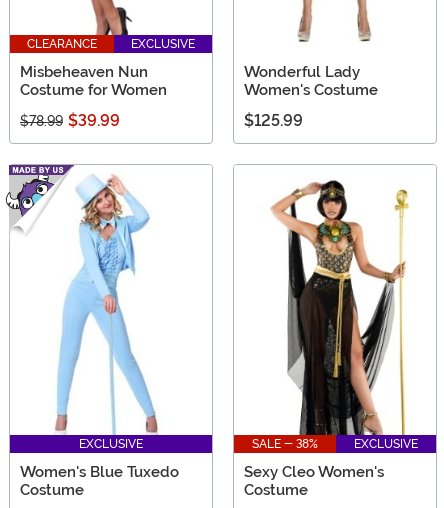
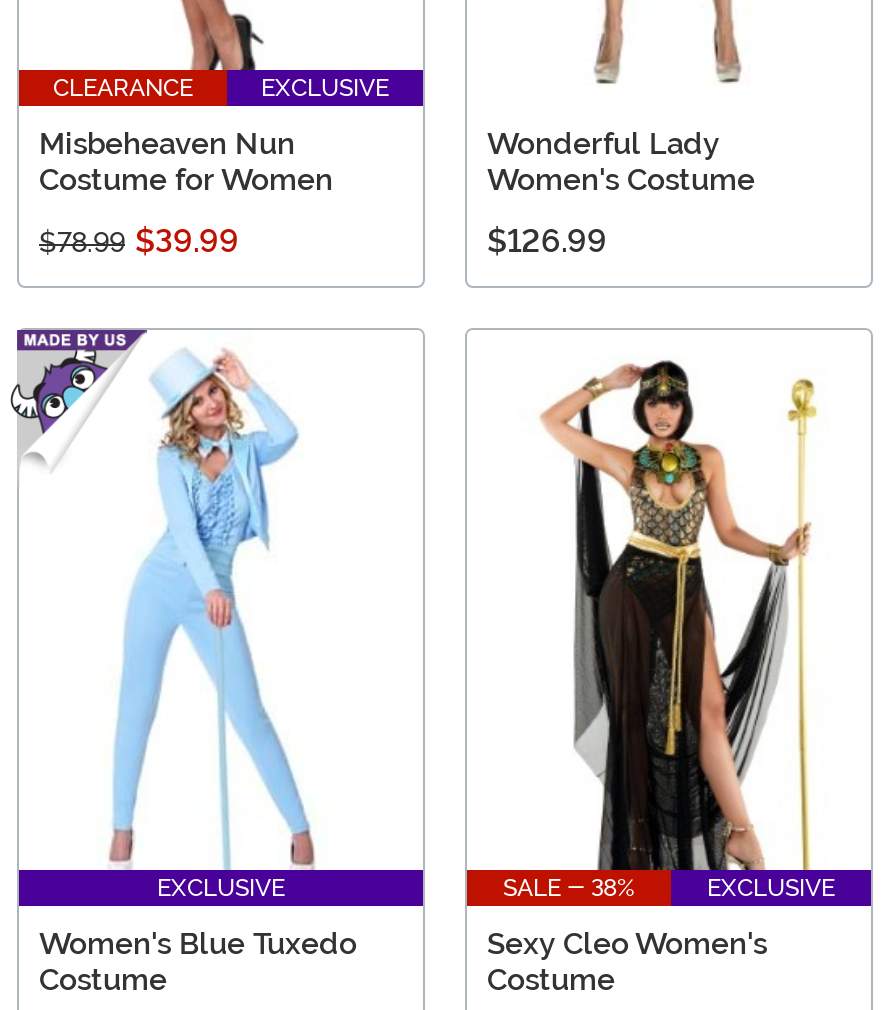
[244,111,303,130] $125.99 -> [487,221,607,259] $126.99

